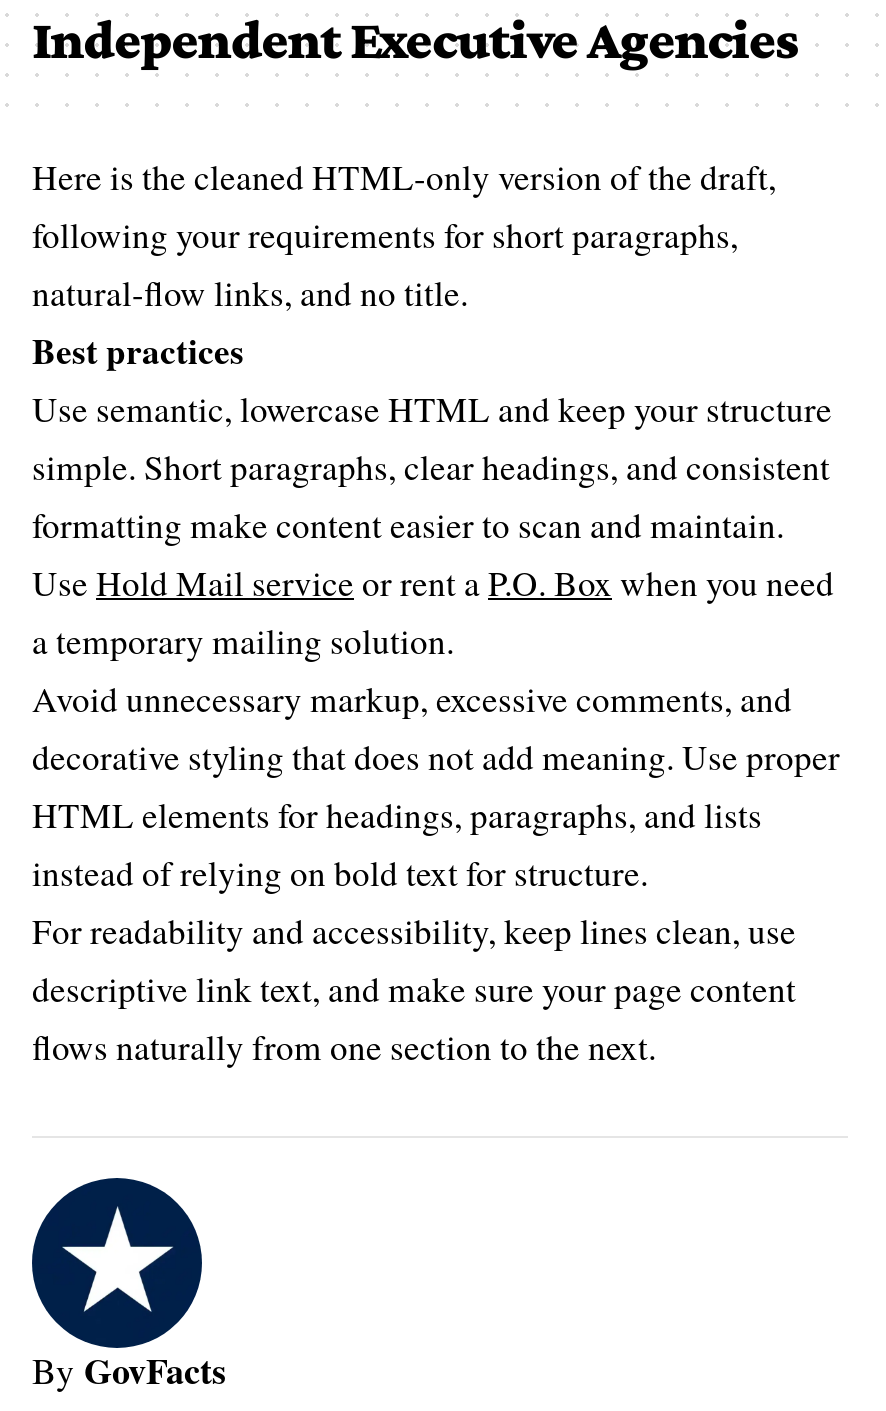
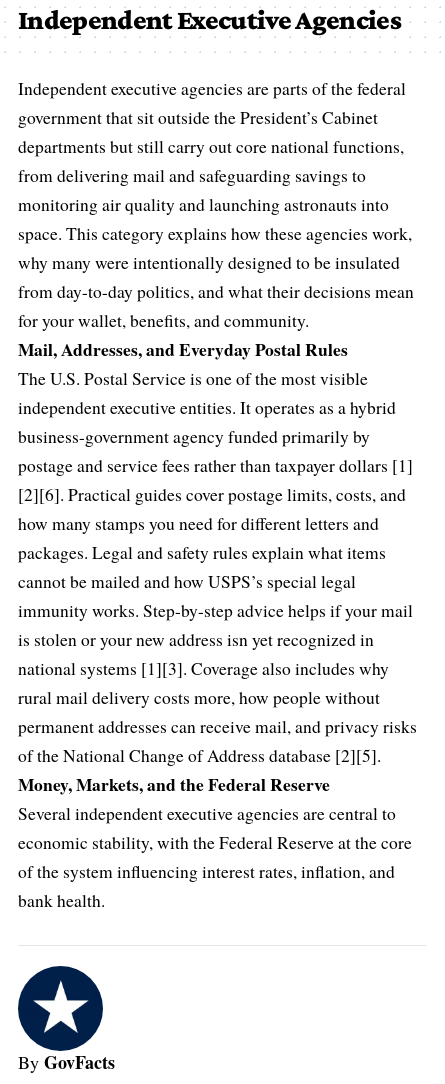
[32,154,840,1070] Here is the cleaned HTML-only version of the draft, | following your requirements for short paragraphs, | natural-flow links, and no title. | Best practices | Use semantic, lowercase HTML and keep your structure | simple. Short paragraphs, clear headings, and consistent | formatting make content easier to scan and maintain. | Use Hold Mail service or rent a P.O. Box when you need | a temporary mailing solution. | Avoid unnecessary markup, excessive comments, and | decorative styling that does not add meaning. Use proper | HTML elements for headings, paragraphs, and lists | instead of relying on bold text for structure. | For readability and accessibility, keep lines clean, use | descriptive link text, and make sure your page content | flows naturally from one section to the next. -> [18,77,417,912] Independent executive agencies are parts of the federal | government that sit outside the President’s Cabinet | departments but still carry out core national functions, | from delivering mail and safeguarding savings to | monitoring air quality and launching astronauts into | space. This category explains how these agencies work, | why many were intentionally designed to be insulated | from day-to-day politics, and what their decisions mean | for your wallet, benefits, and community. | Mail, Addresses, and Everyday Postal Rules | The U.S. Postal Service is one of the most visible | independent executive entities. It operates as a hybrid | business-government agency funded primarily by | postage and service fees rather than taxpayer dollars [1] | [2][6]. Practical guides cover postage limits, costs, and | how many stamps you need for different letters and | packages. Legal and safety rules explain what items | cannot be mailed and how USPS’s special legal | immunity works. Step-by-step advice helps if your mail | is stolen or your new address isn yet recognized in | national systems [1][3]. Coverage also includes why | rural mail delivery costs more, how people without | permanent addresses can receive mail, and privacy risks | of the National Change of Address database [2][5]. | Money, Markets, and the Federal Reserve | Several independent executive agencies are central to | economic stability, with the Federal Reserve at the core | of the system influencing interest rates, inflation, and | bank health.

